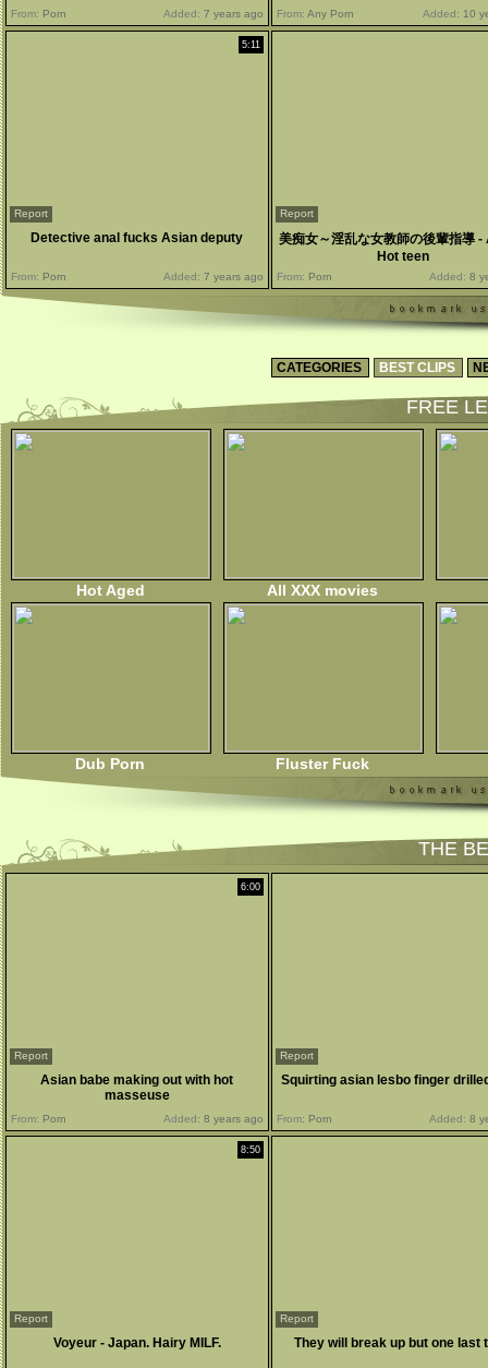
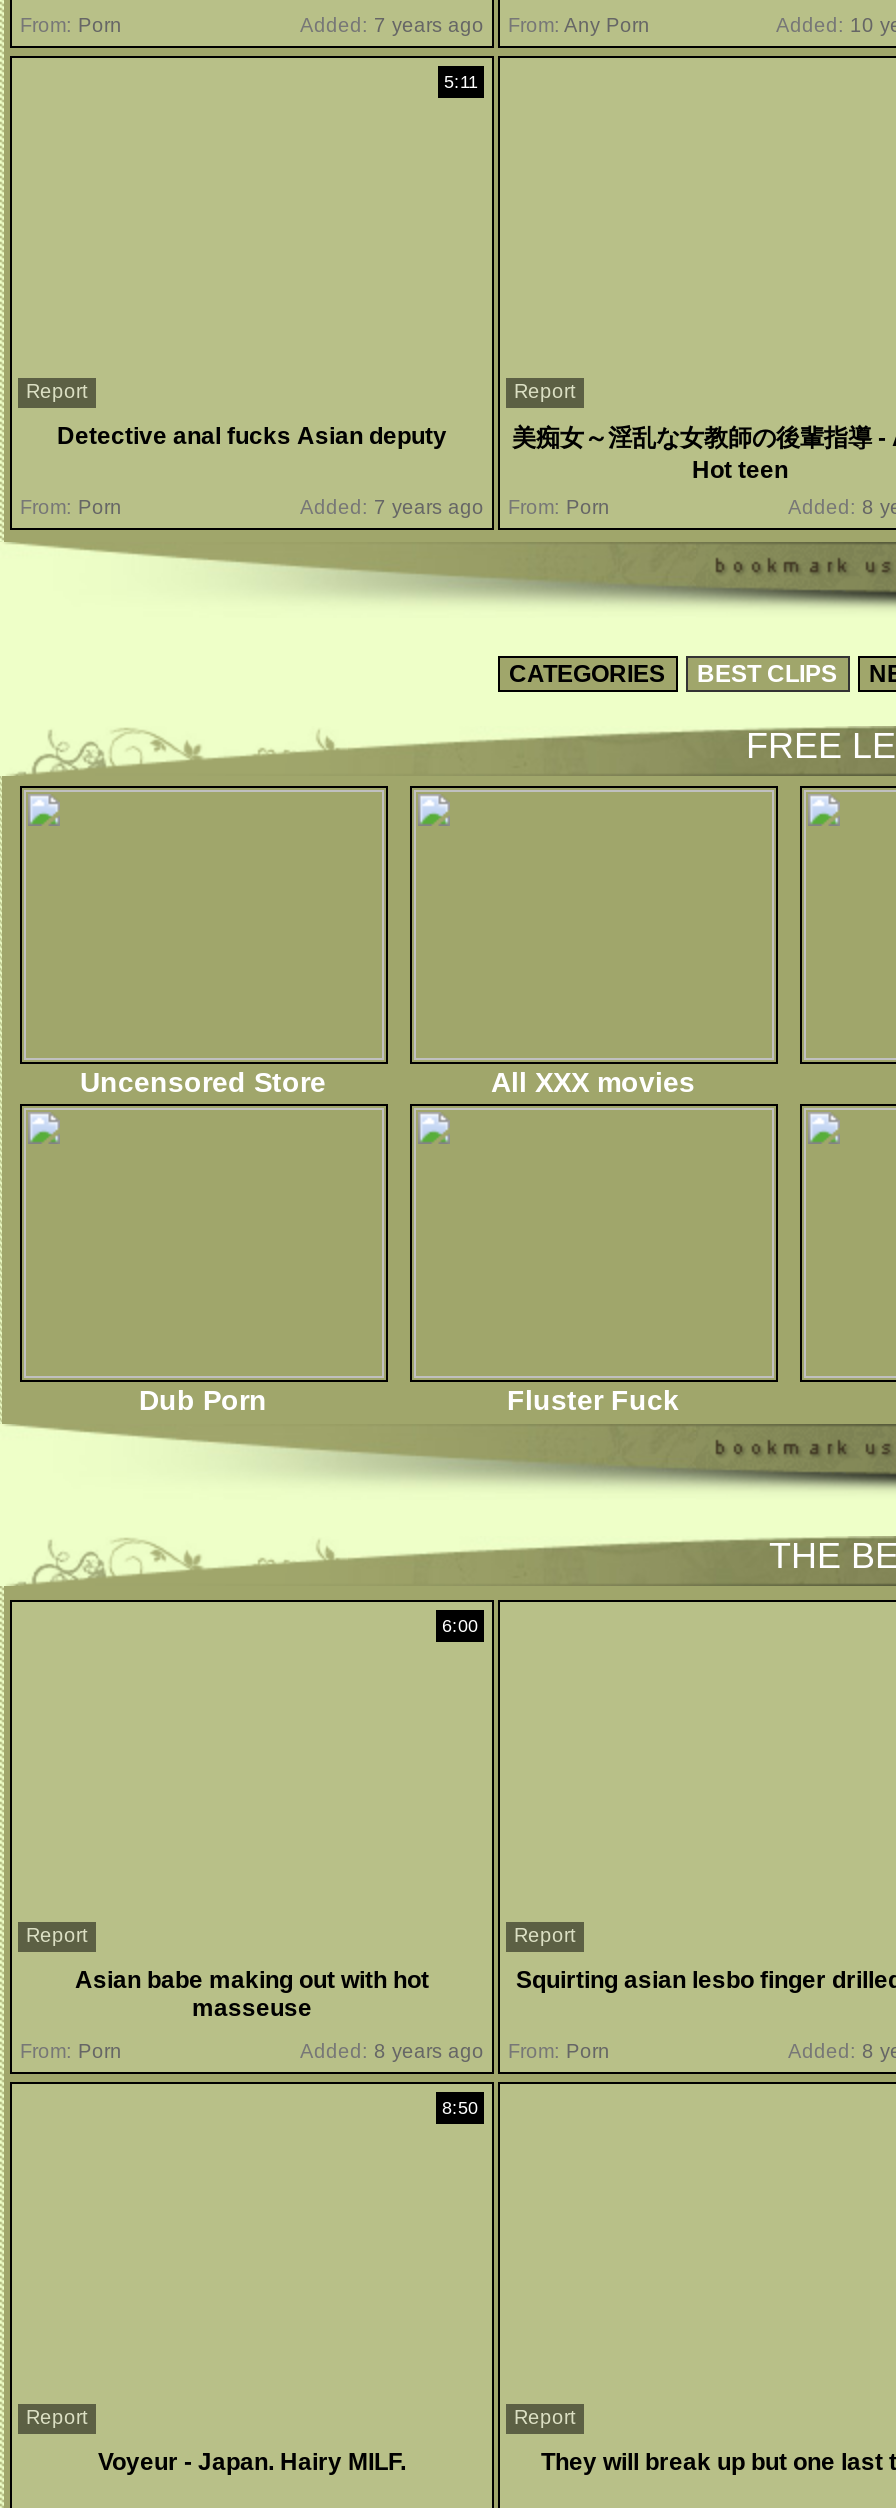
[76,581,145,599] Hot Aged -> [80,1066,326,1098] Uncensored Store

